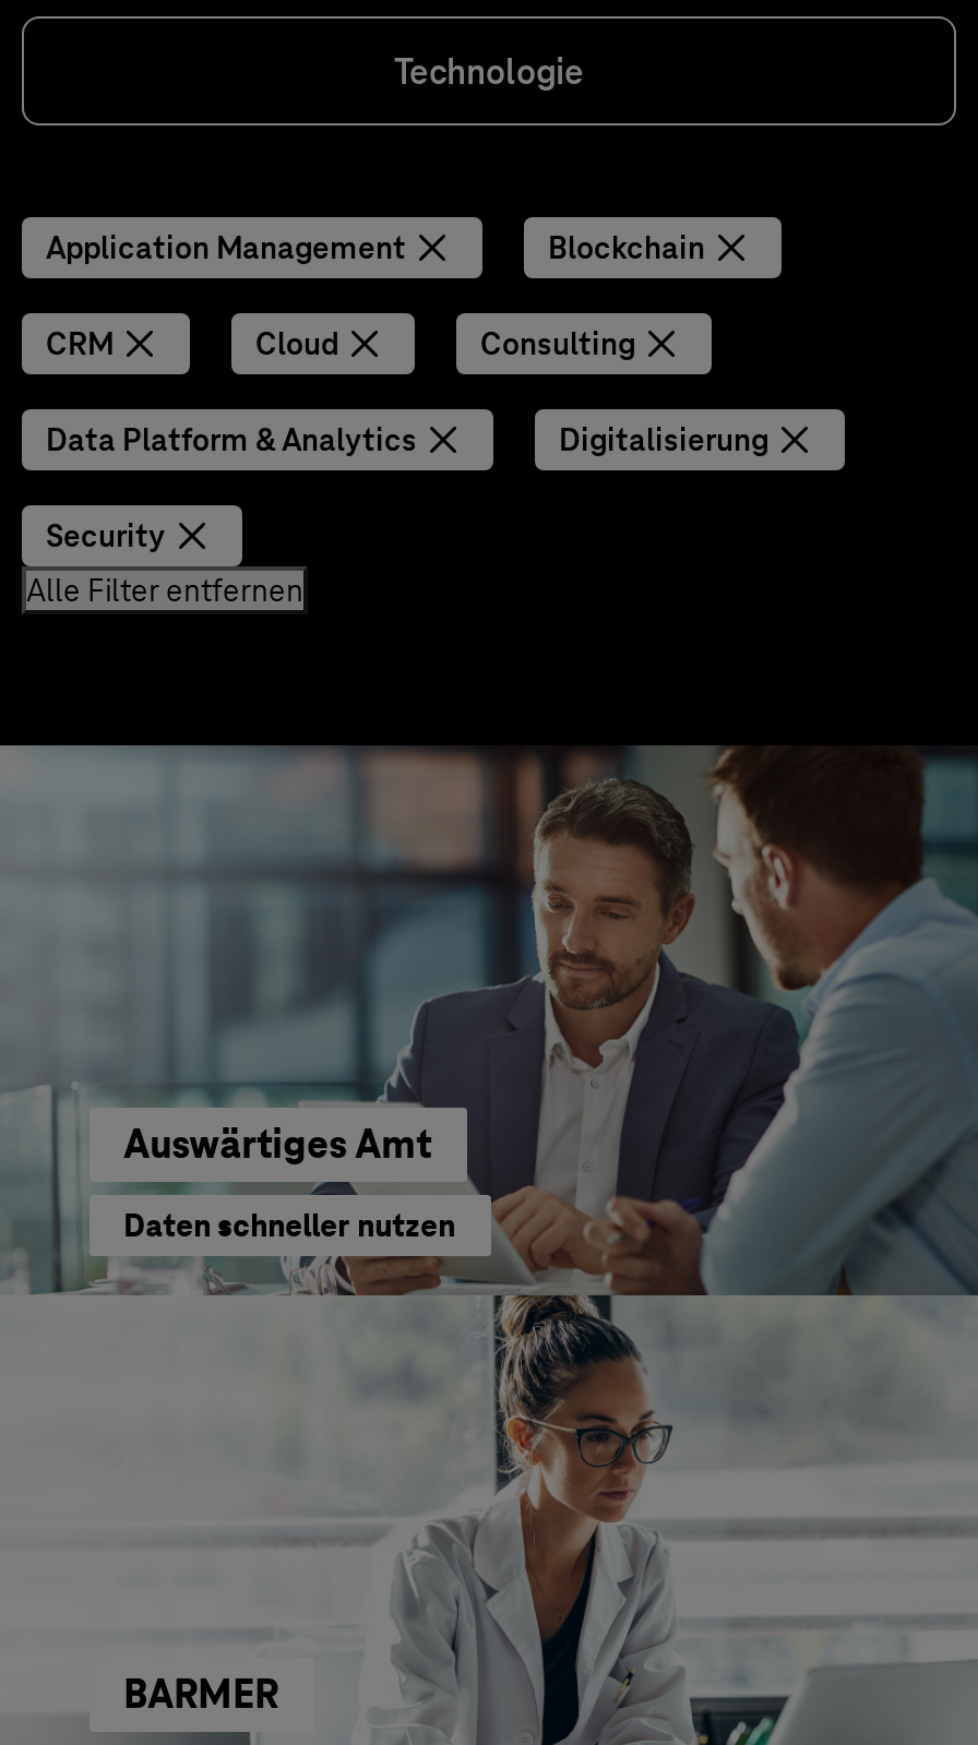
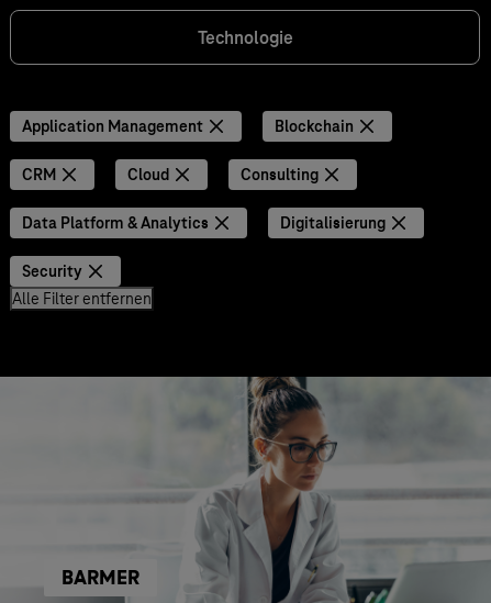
[7,743,971,1298] [image] | Auswärtiges Amt | Daten schneller nutzen -> none

